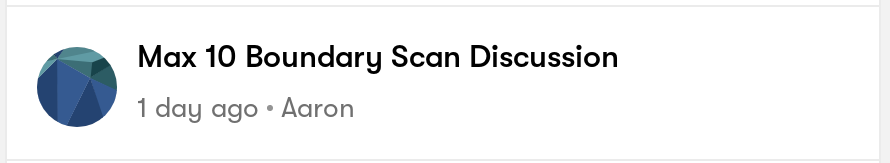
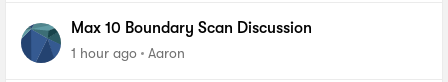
[137,91,355,123] 1 day ago Aaron -> [71,45,185,61] 1 hour ago Aaron

